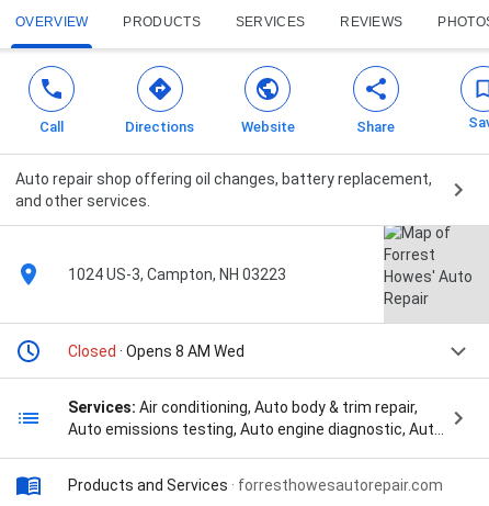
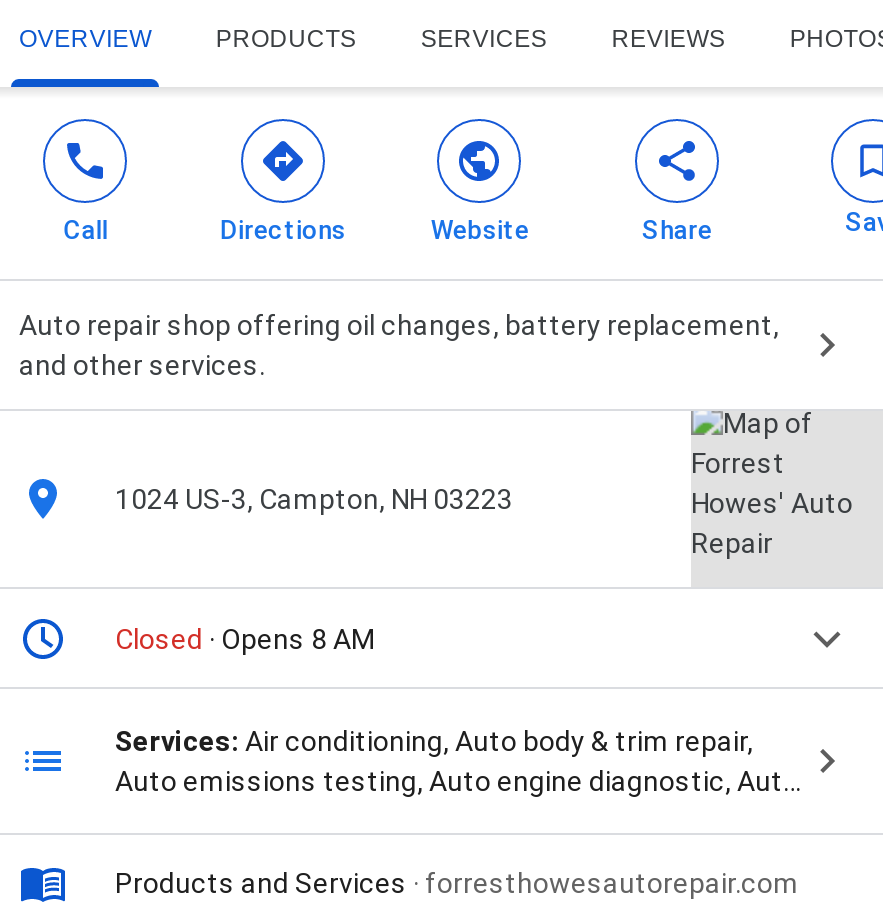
[68,343,244,360] Closed · Opens 8 AM Wed -> [115,623,375,655] Closed · Opens 8 AM

